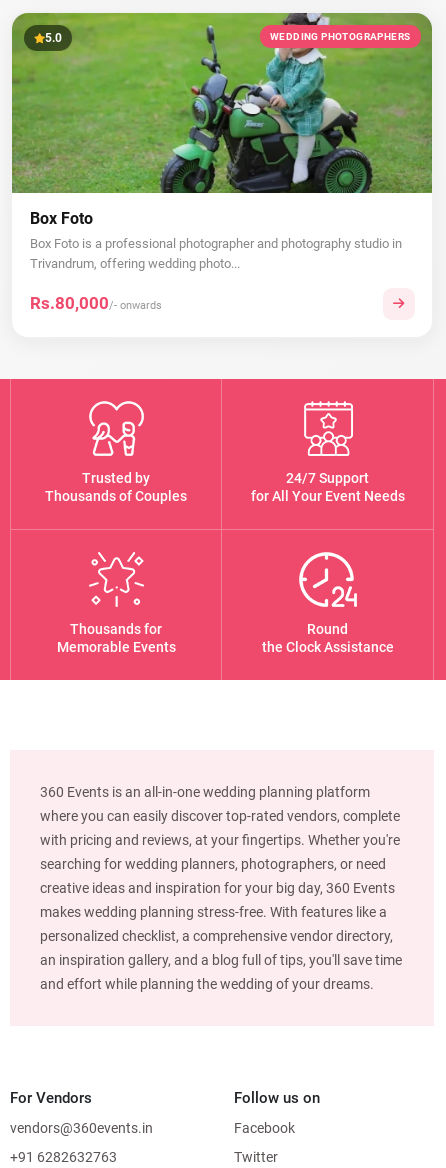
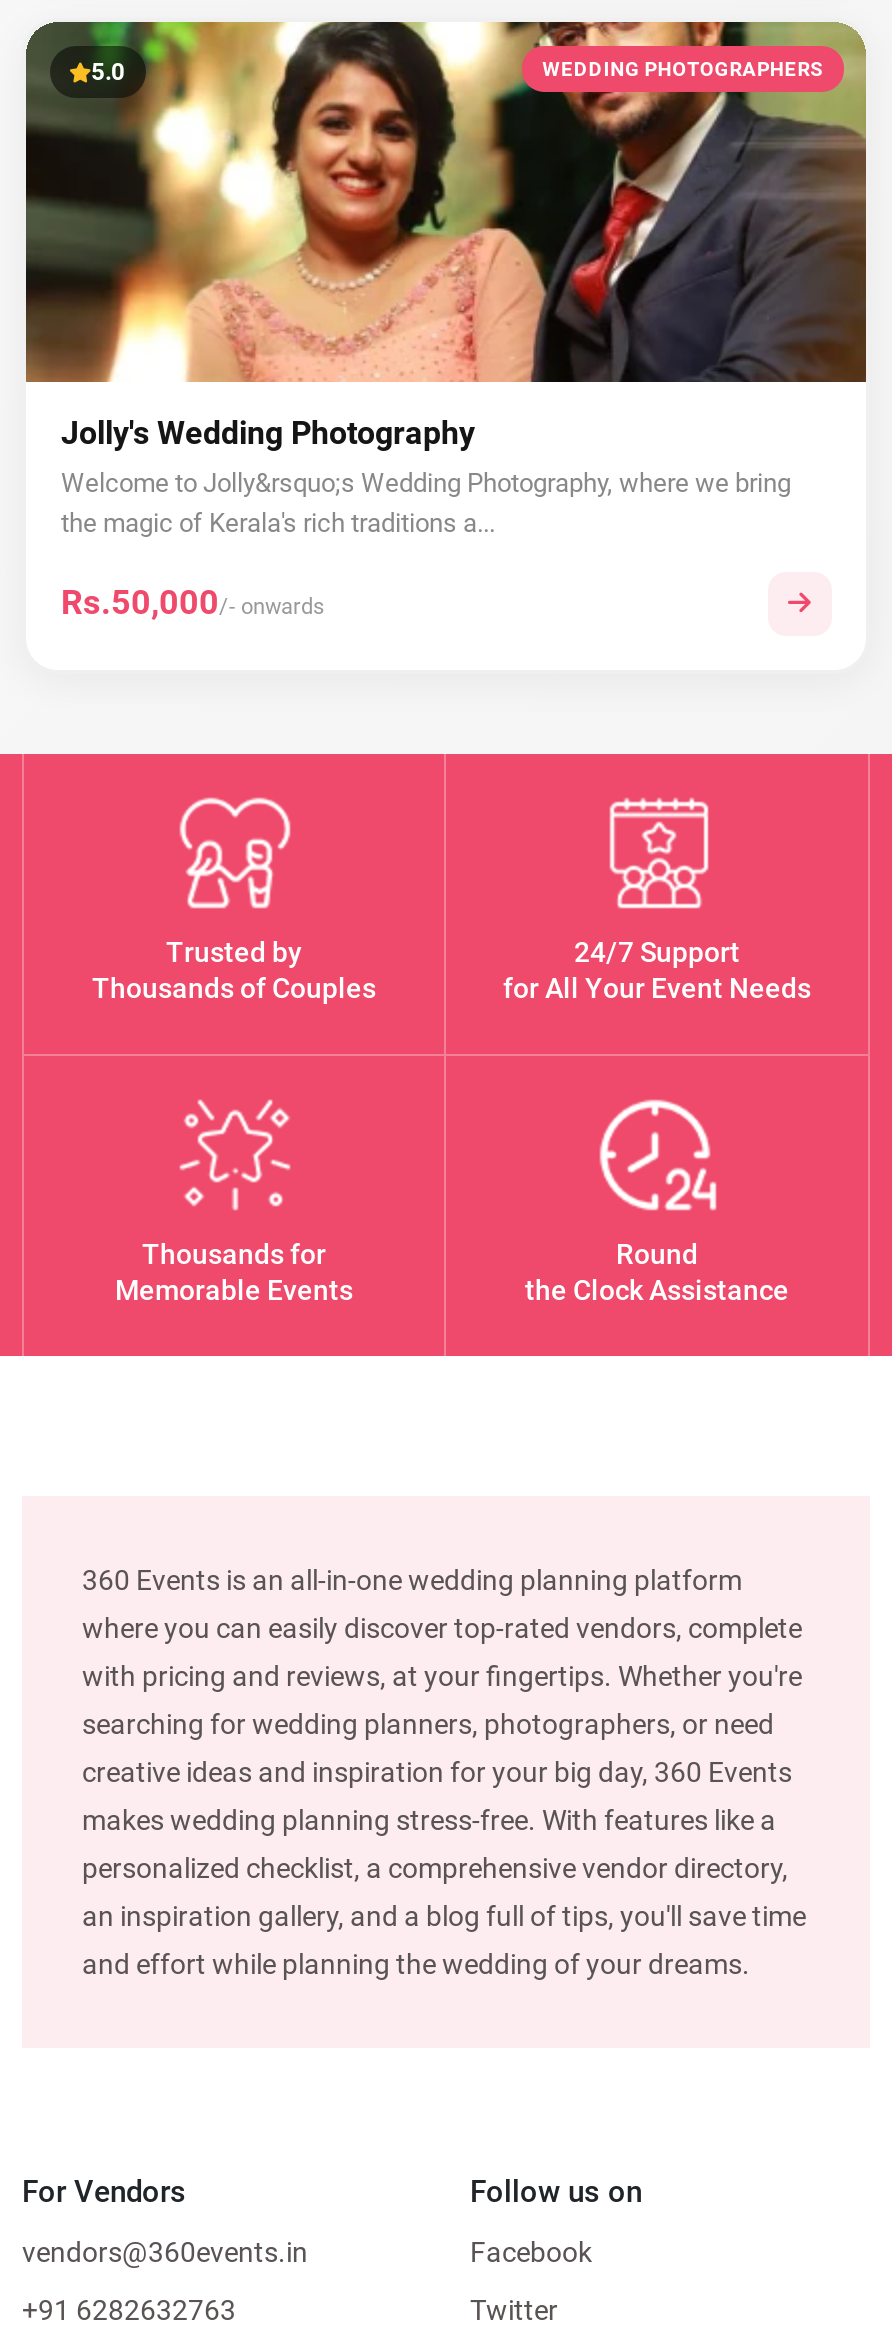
[11,12,433,270] [image] | Box Foto | Box Foto is a professional photographer and photography studio in | Trivandrum, offering wedding photo... -> [24,20,868,537] [image] | Jolly's Wedding Photography | Welcome to Jolly&rsquo;s Wedding Photography, where we bring | the magic of Kerala's rich traditions a...
[29,293,161,313] Rs.80,000/- onwards -> [61,582,325,622] Rs.50,000/- onwards

